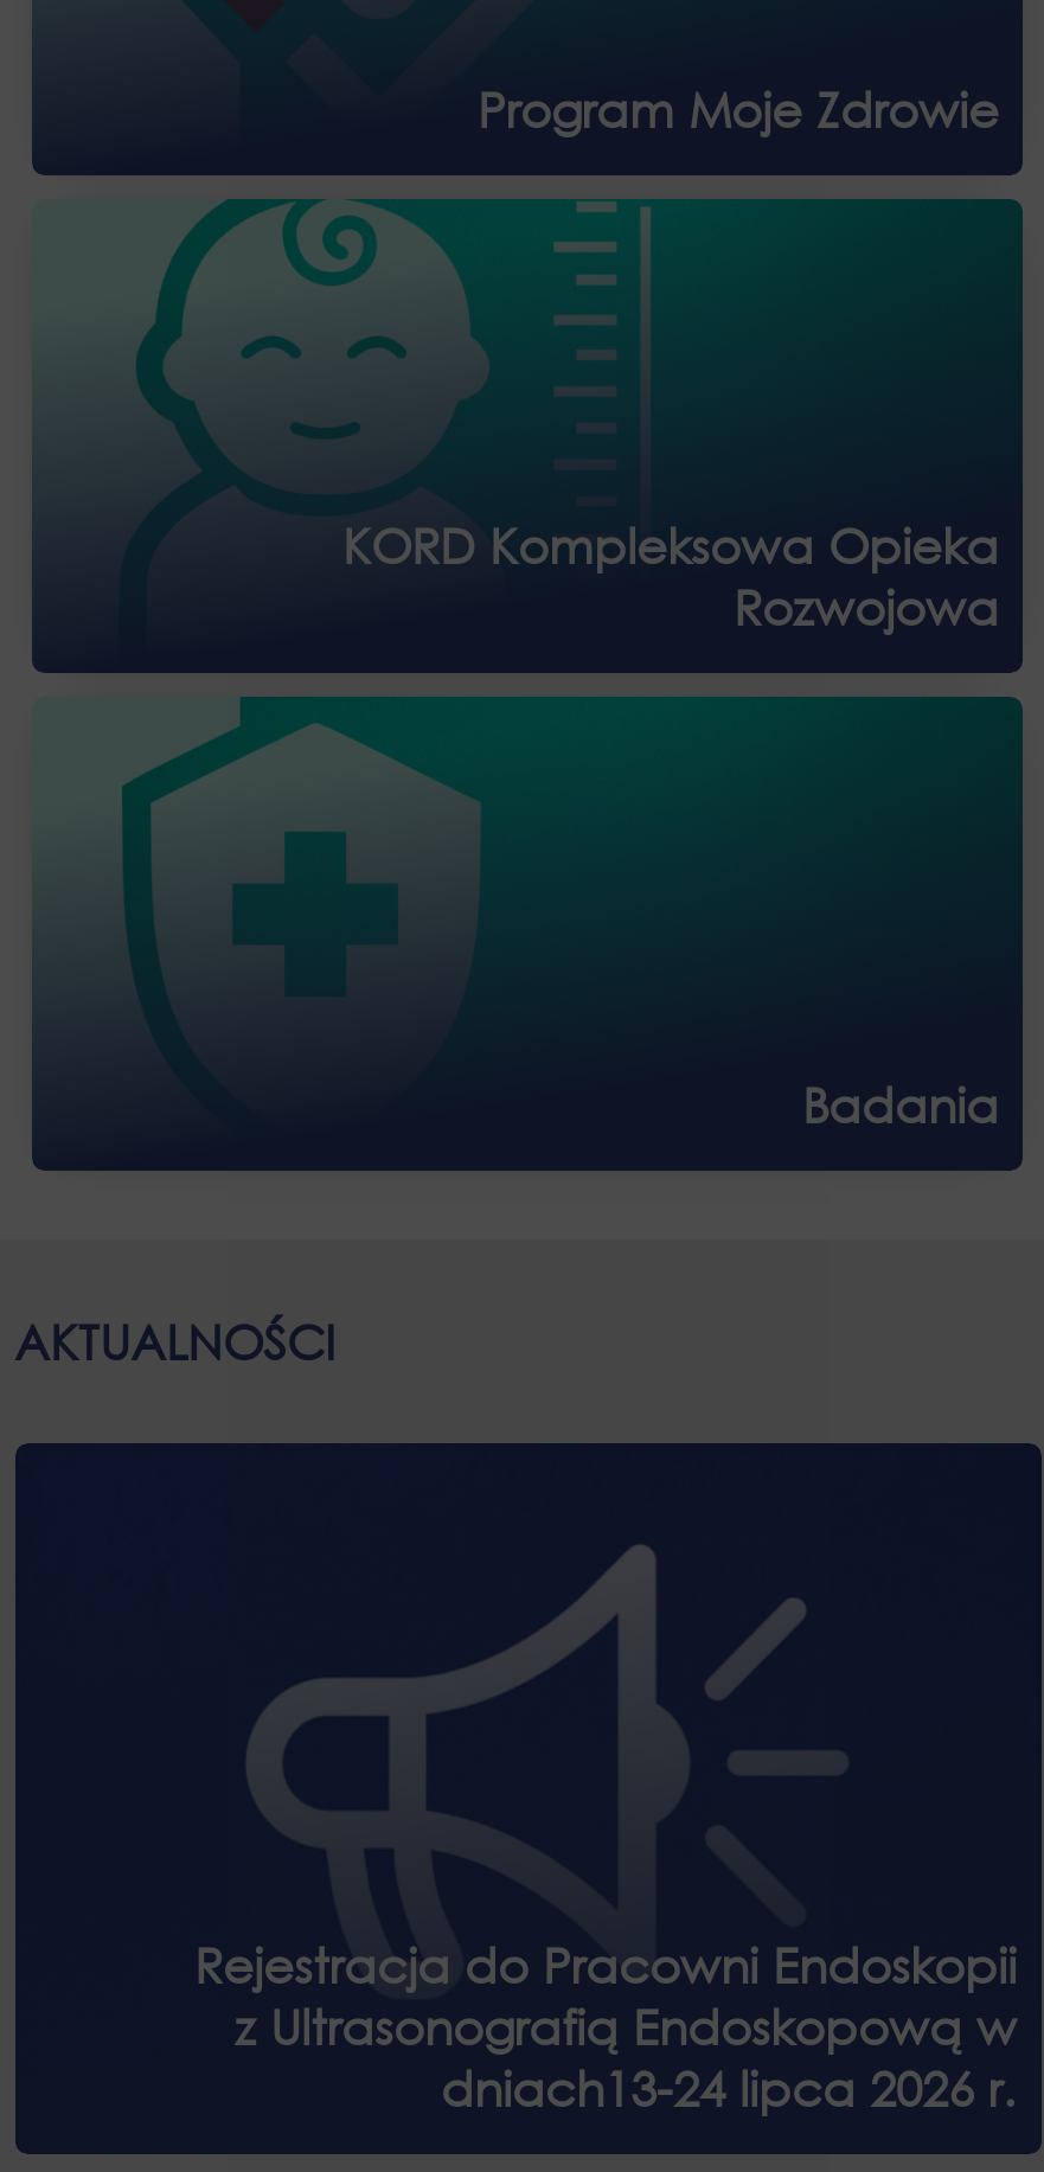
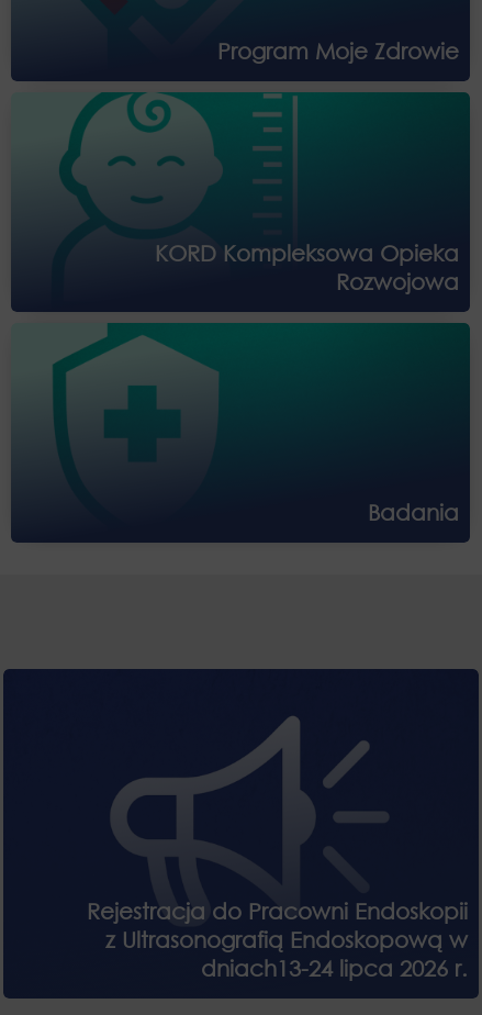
[14,1313,337,1370] AKTUALNOŚCI -> none

